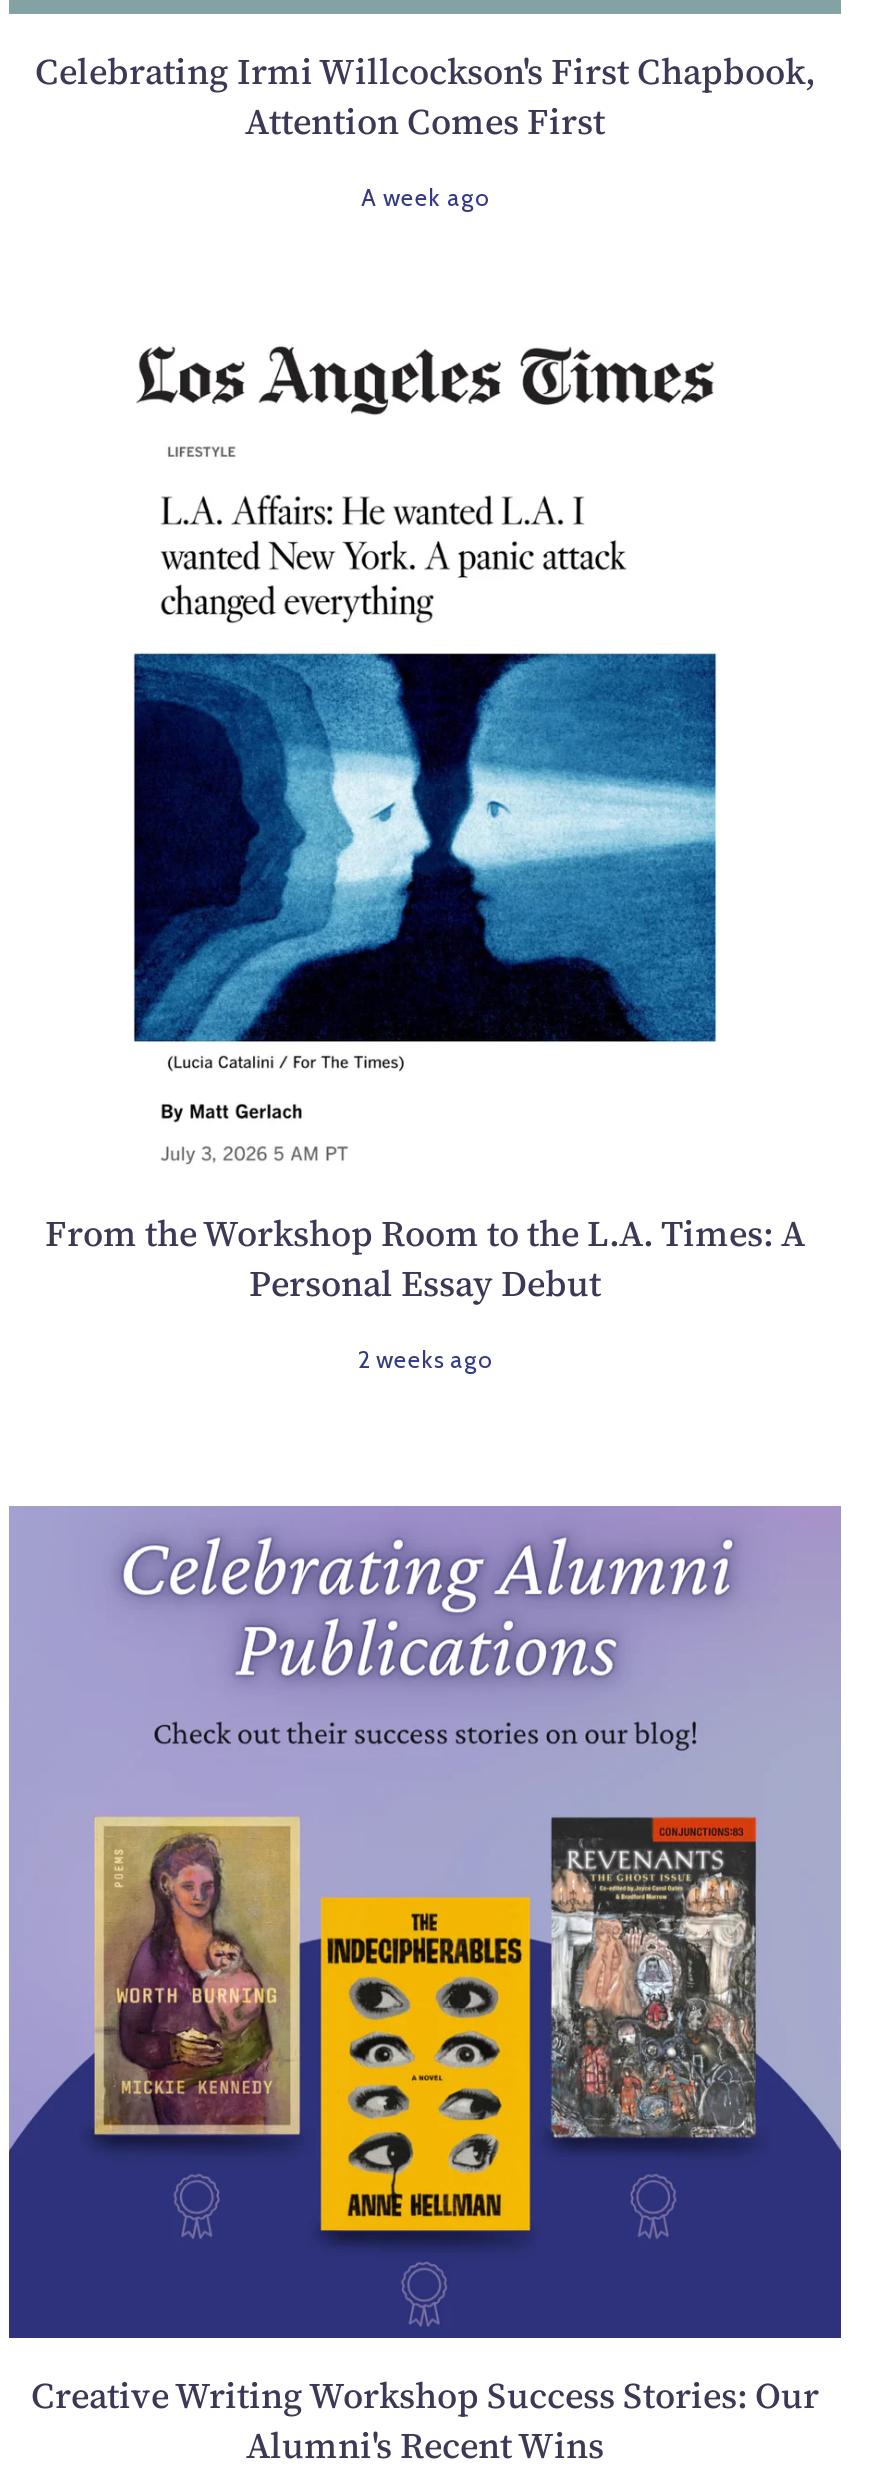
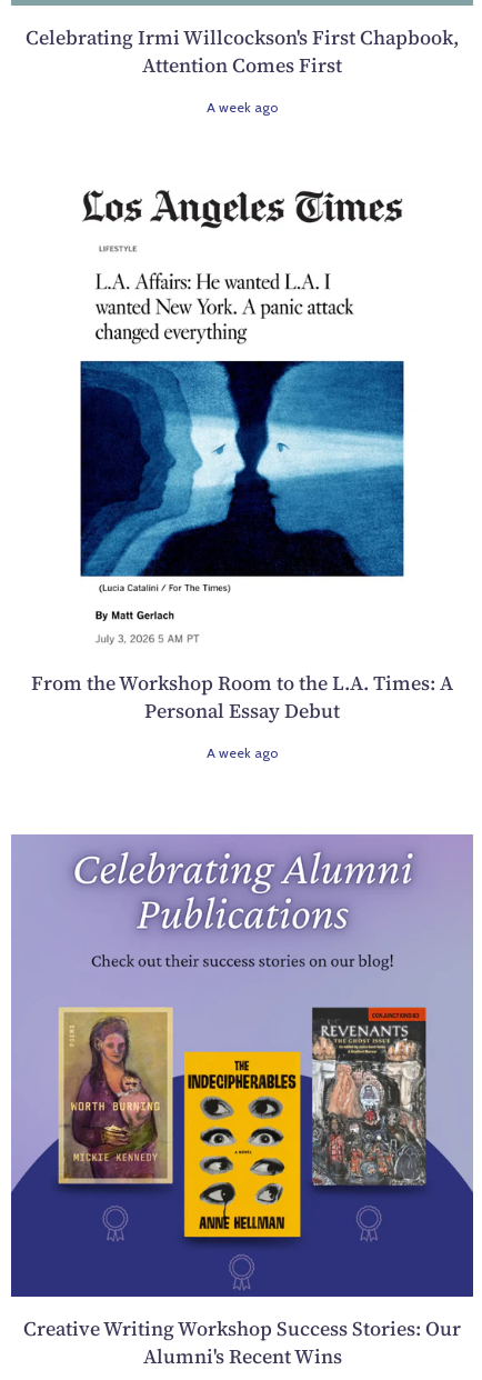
[358,1344,492,1374] 2 weeks ago -> [207,745,278,761] A week ago

